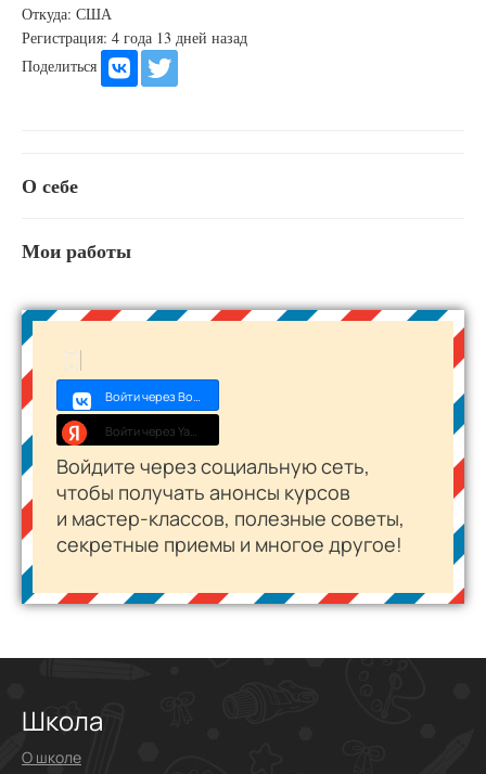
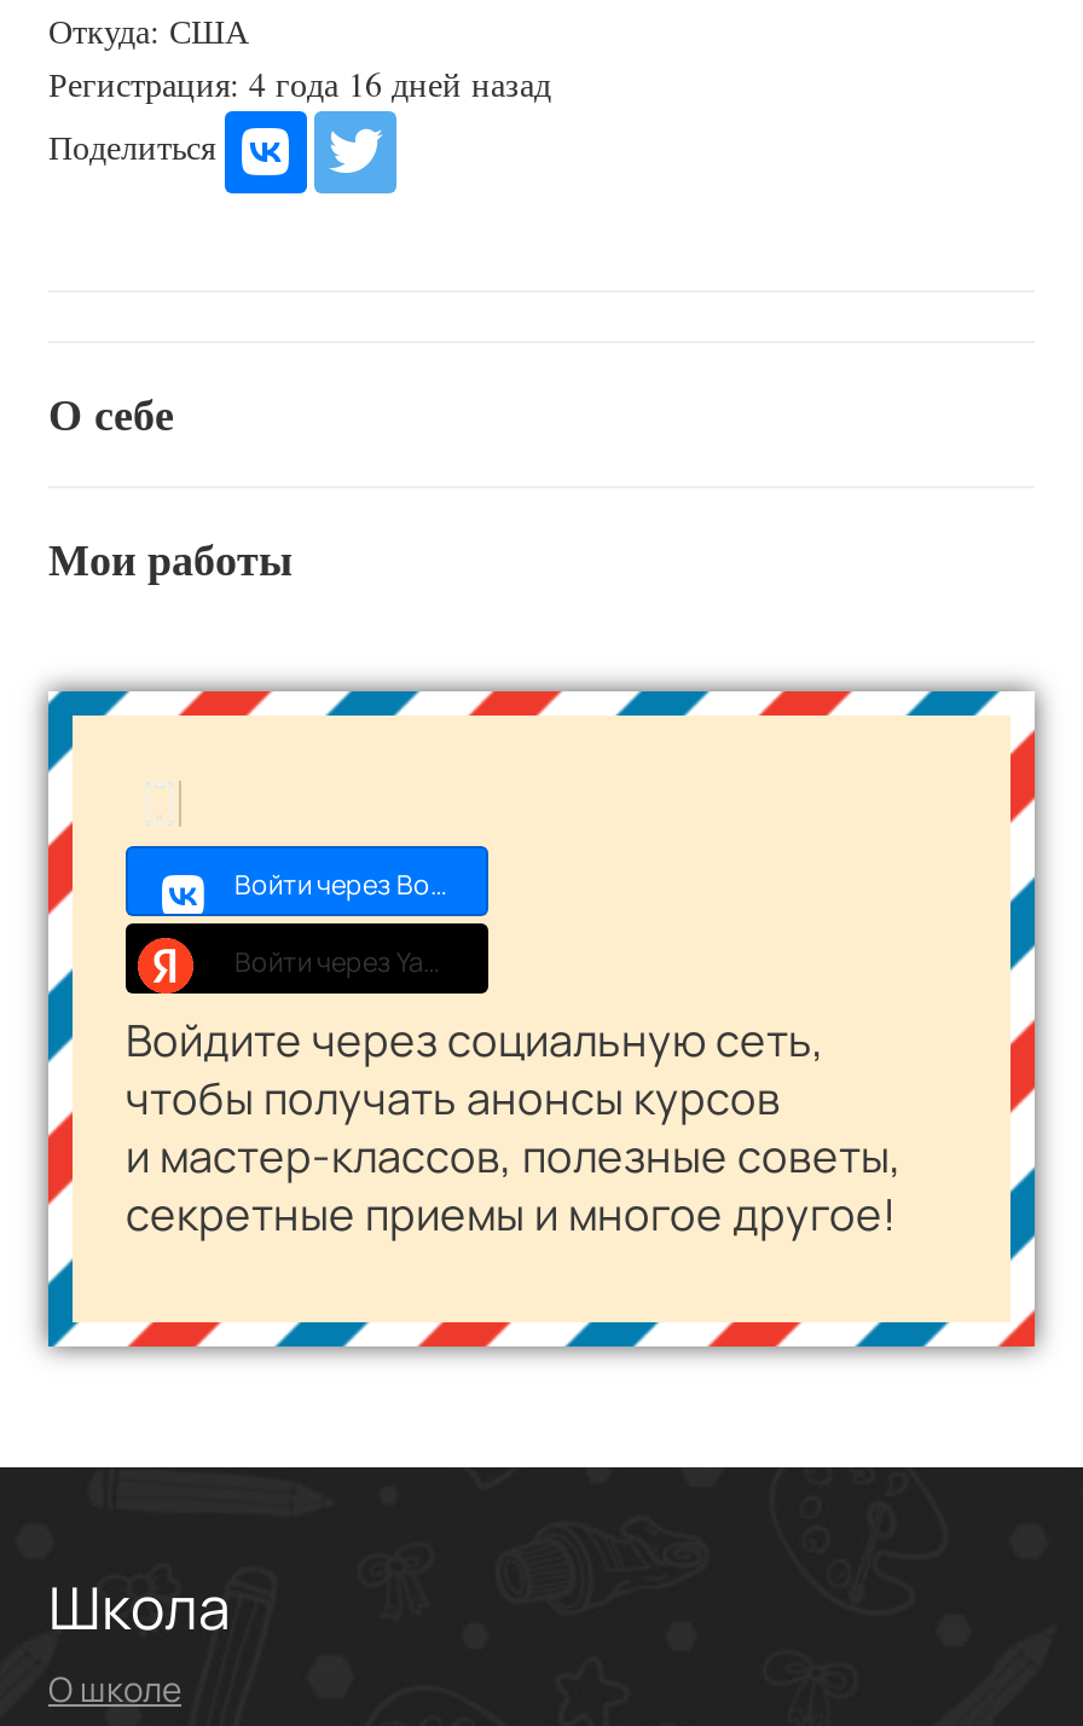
[22,27,247,48] Регистрация: 4 года 13 дней назад -> [48,60,551,106] Регистрация: 4 года 16 дней назад

